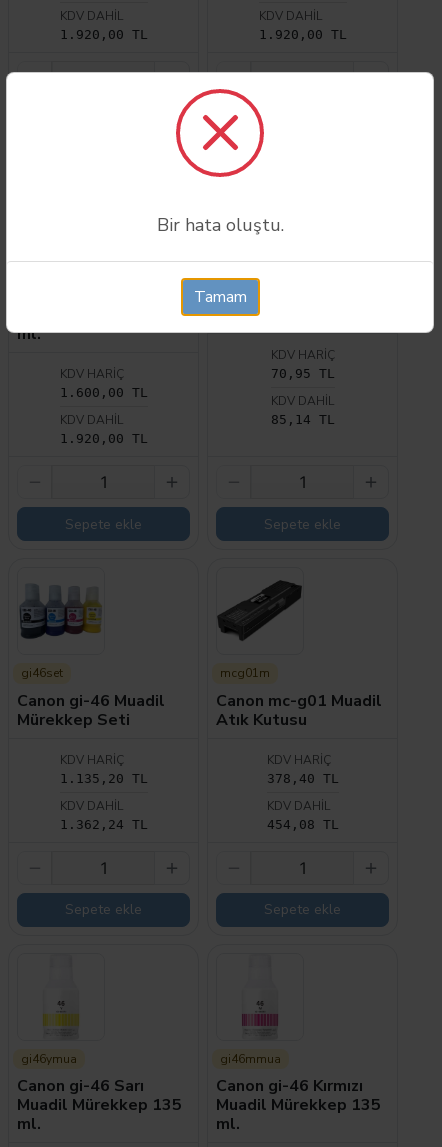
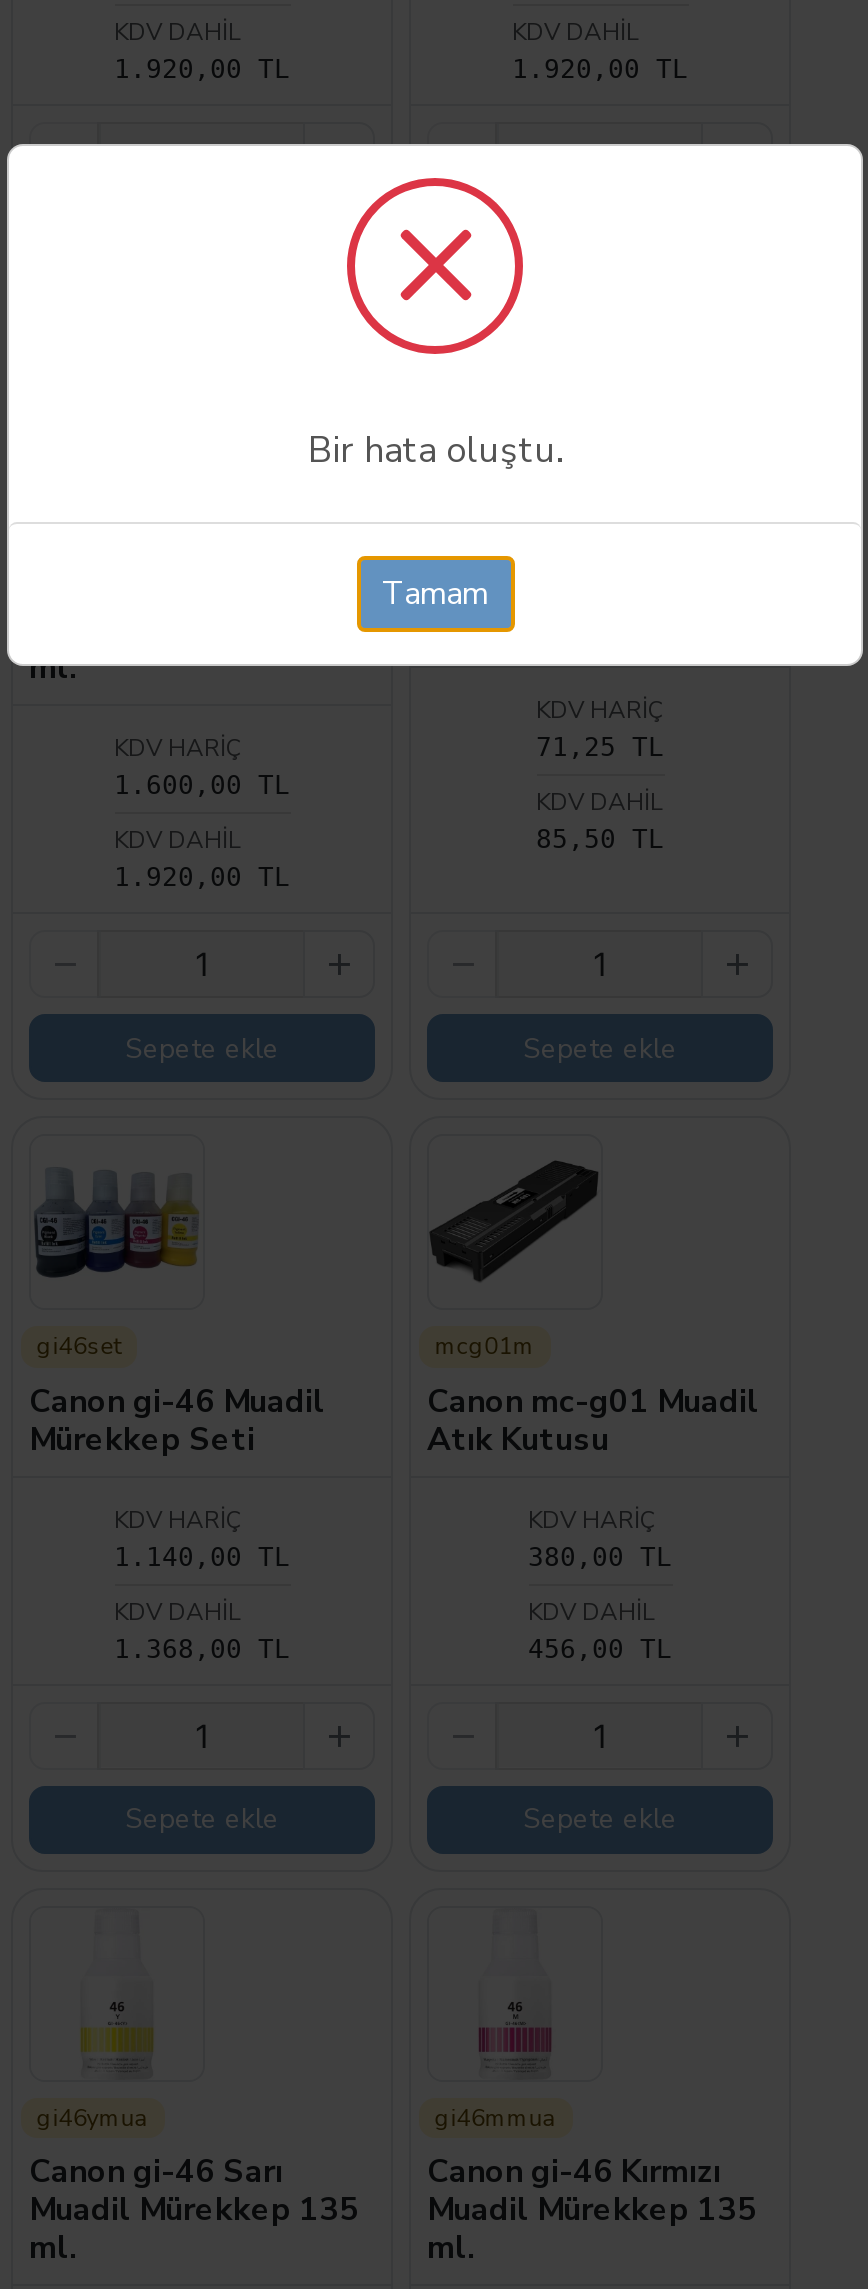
[270,366,334,381] 70,95 TL -> [536,732,664,762] 71,25 TL
[270,412,334,427] 85,14 TL -> [536,824,664,854] 85,50 TL
[59,771,147,786] 1.135,20 TL -> [114,1541,290,1571] 1.140,00 TL
[266,771,338,786] 378,40 TL -> [528,1541,672,1571] 380,00 TL
[59,817,147,832] 1.362,24 TL -> [114,1633,290,1663] 1.368,00 TL
[266,817,338,832] 454,08 TL -> [528,1633,672,1663] 456,00 TL

